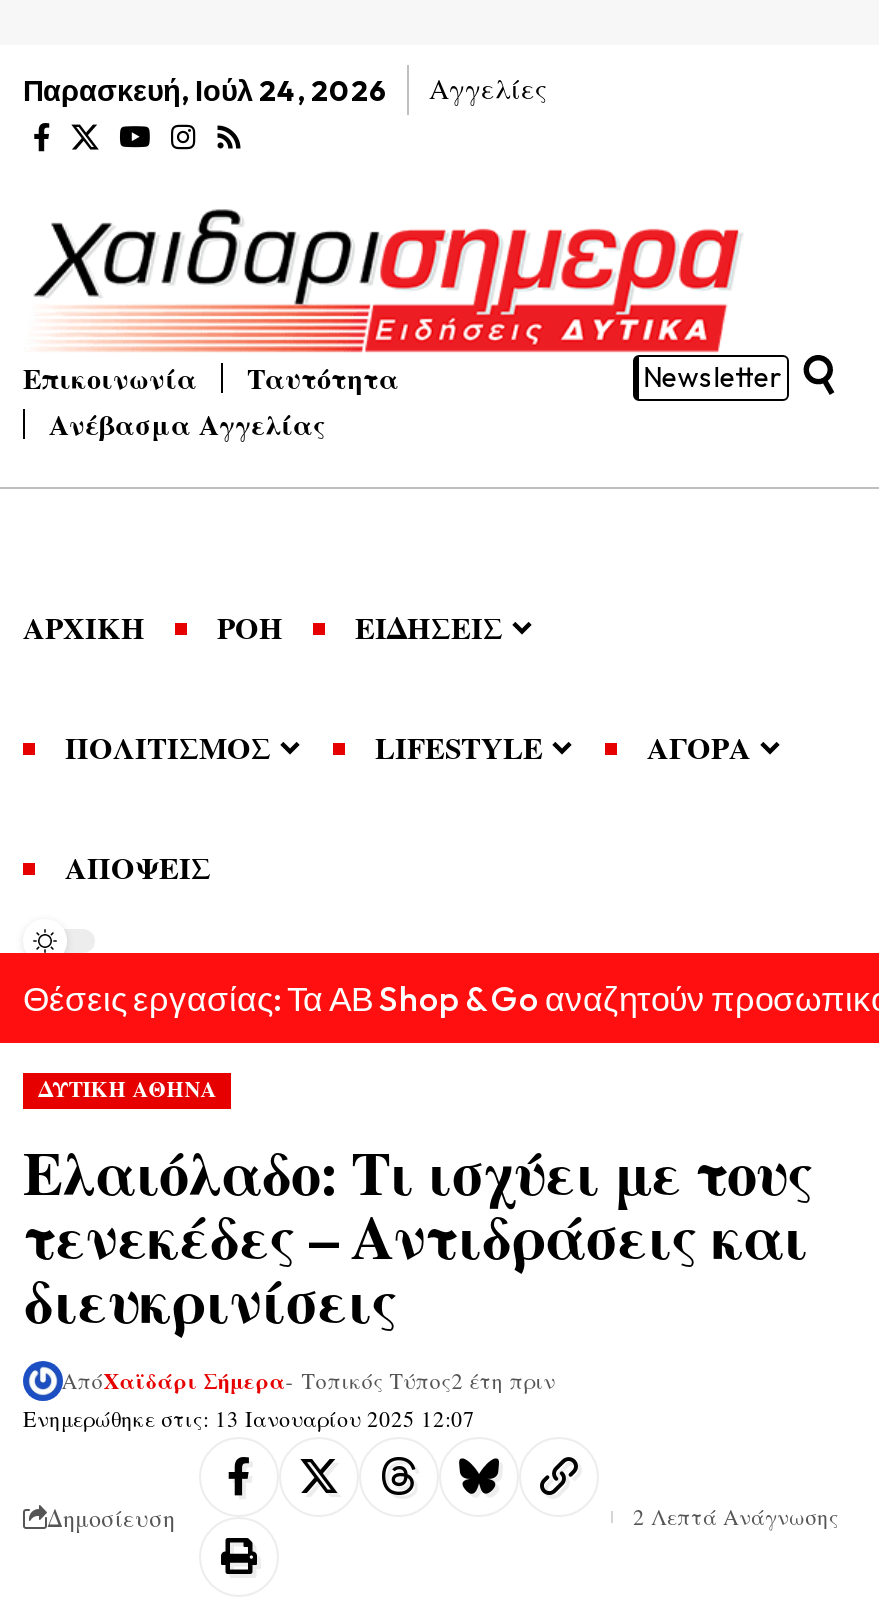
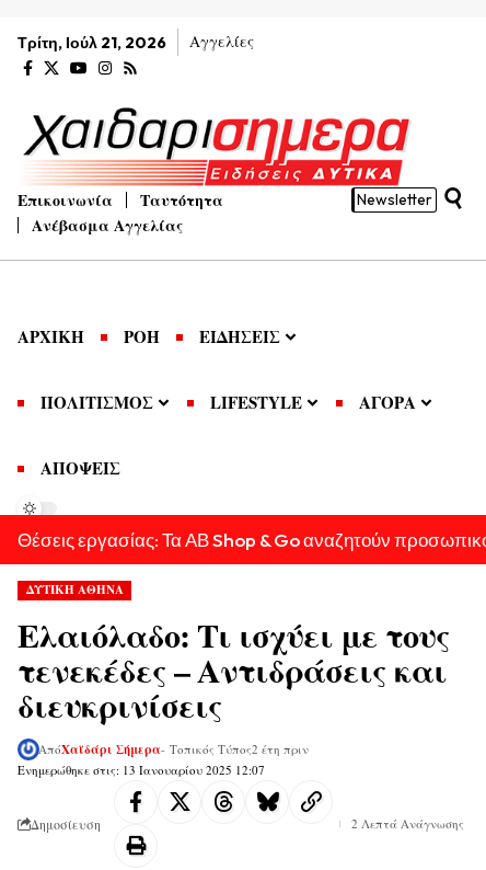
[23,73,387,109] Παρασκευή, Ιούλ 24, 2026 -> [18,33,166,53] Τρίτη, Ιούλ 21, 2026

